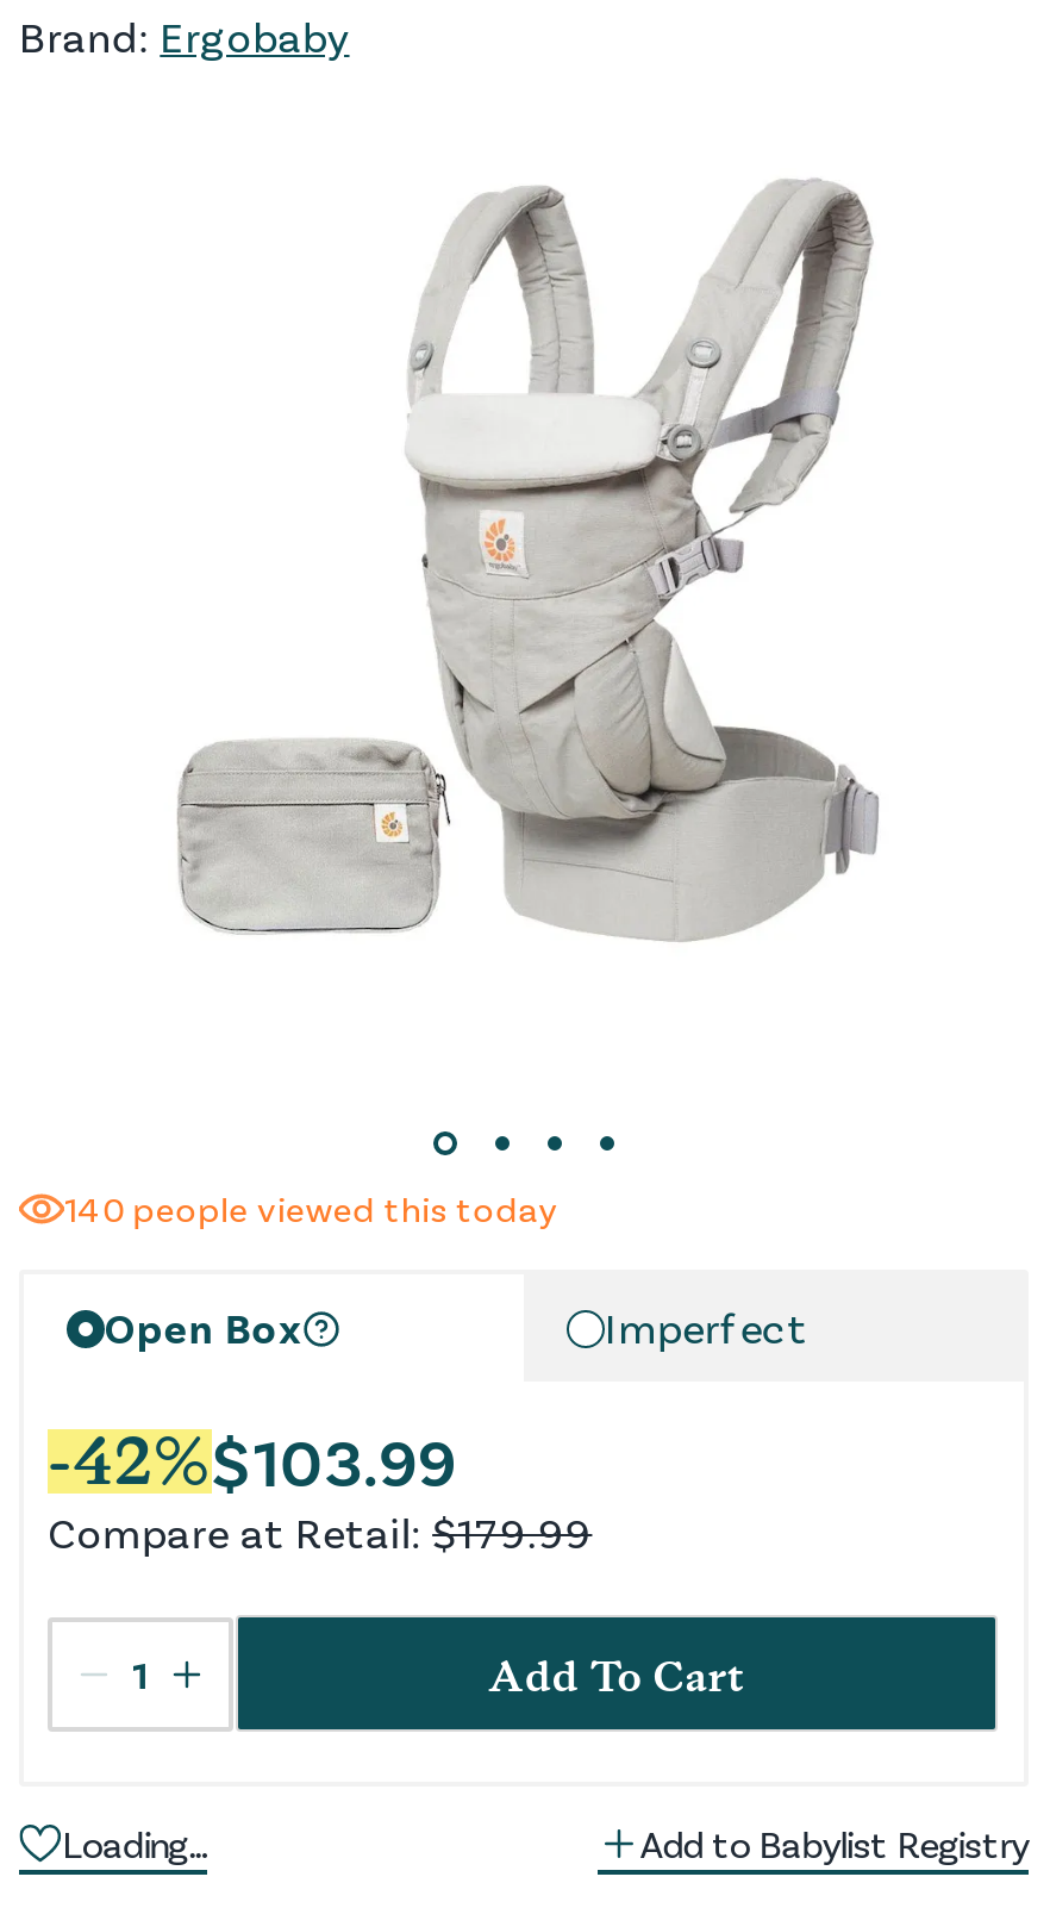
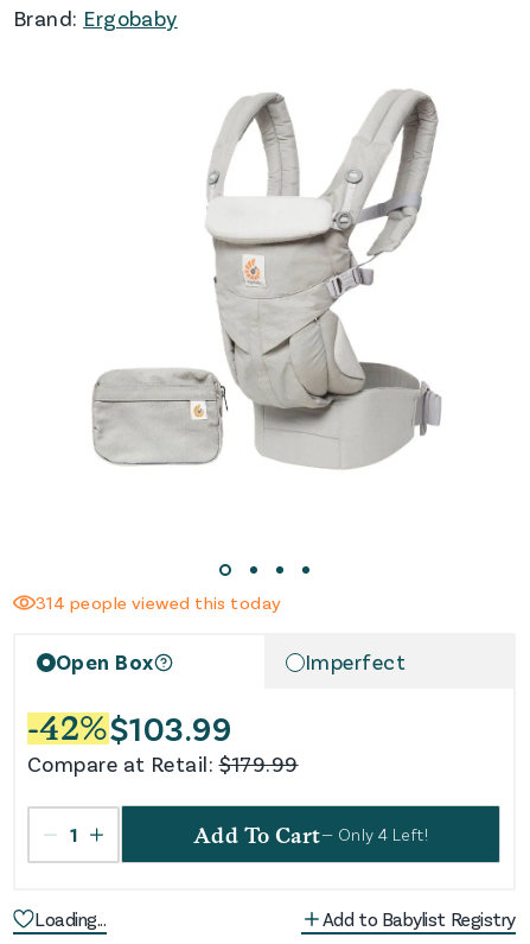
[64,1187,559,1230] 140 people viewed this today -> [36,592,282,613] 314 people viewed this today
[488,1651,745,1701] Add To Cart -> [193,823,428,848] Add To Cart— Only 4 Left!

